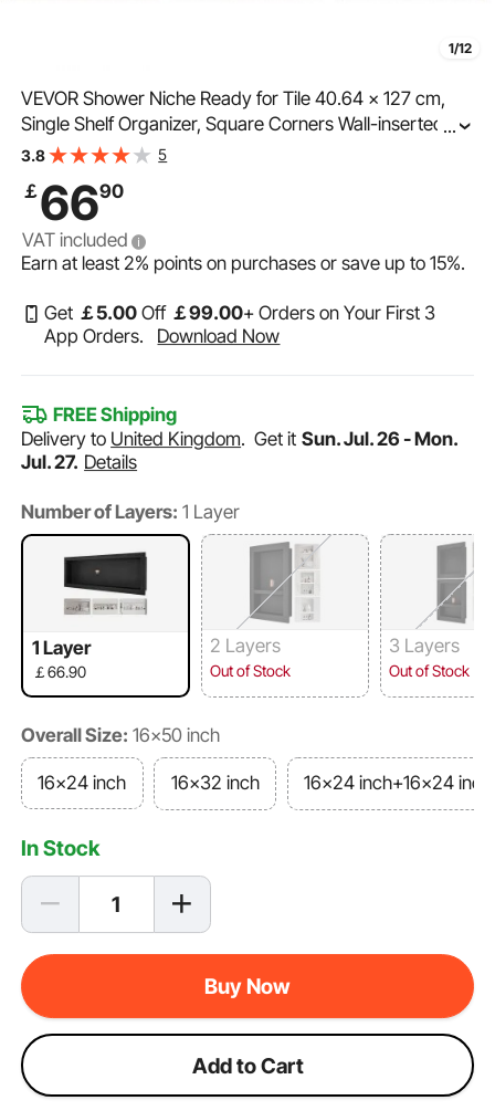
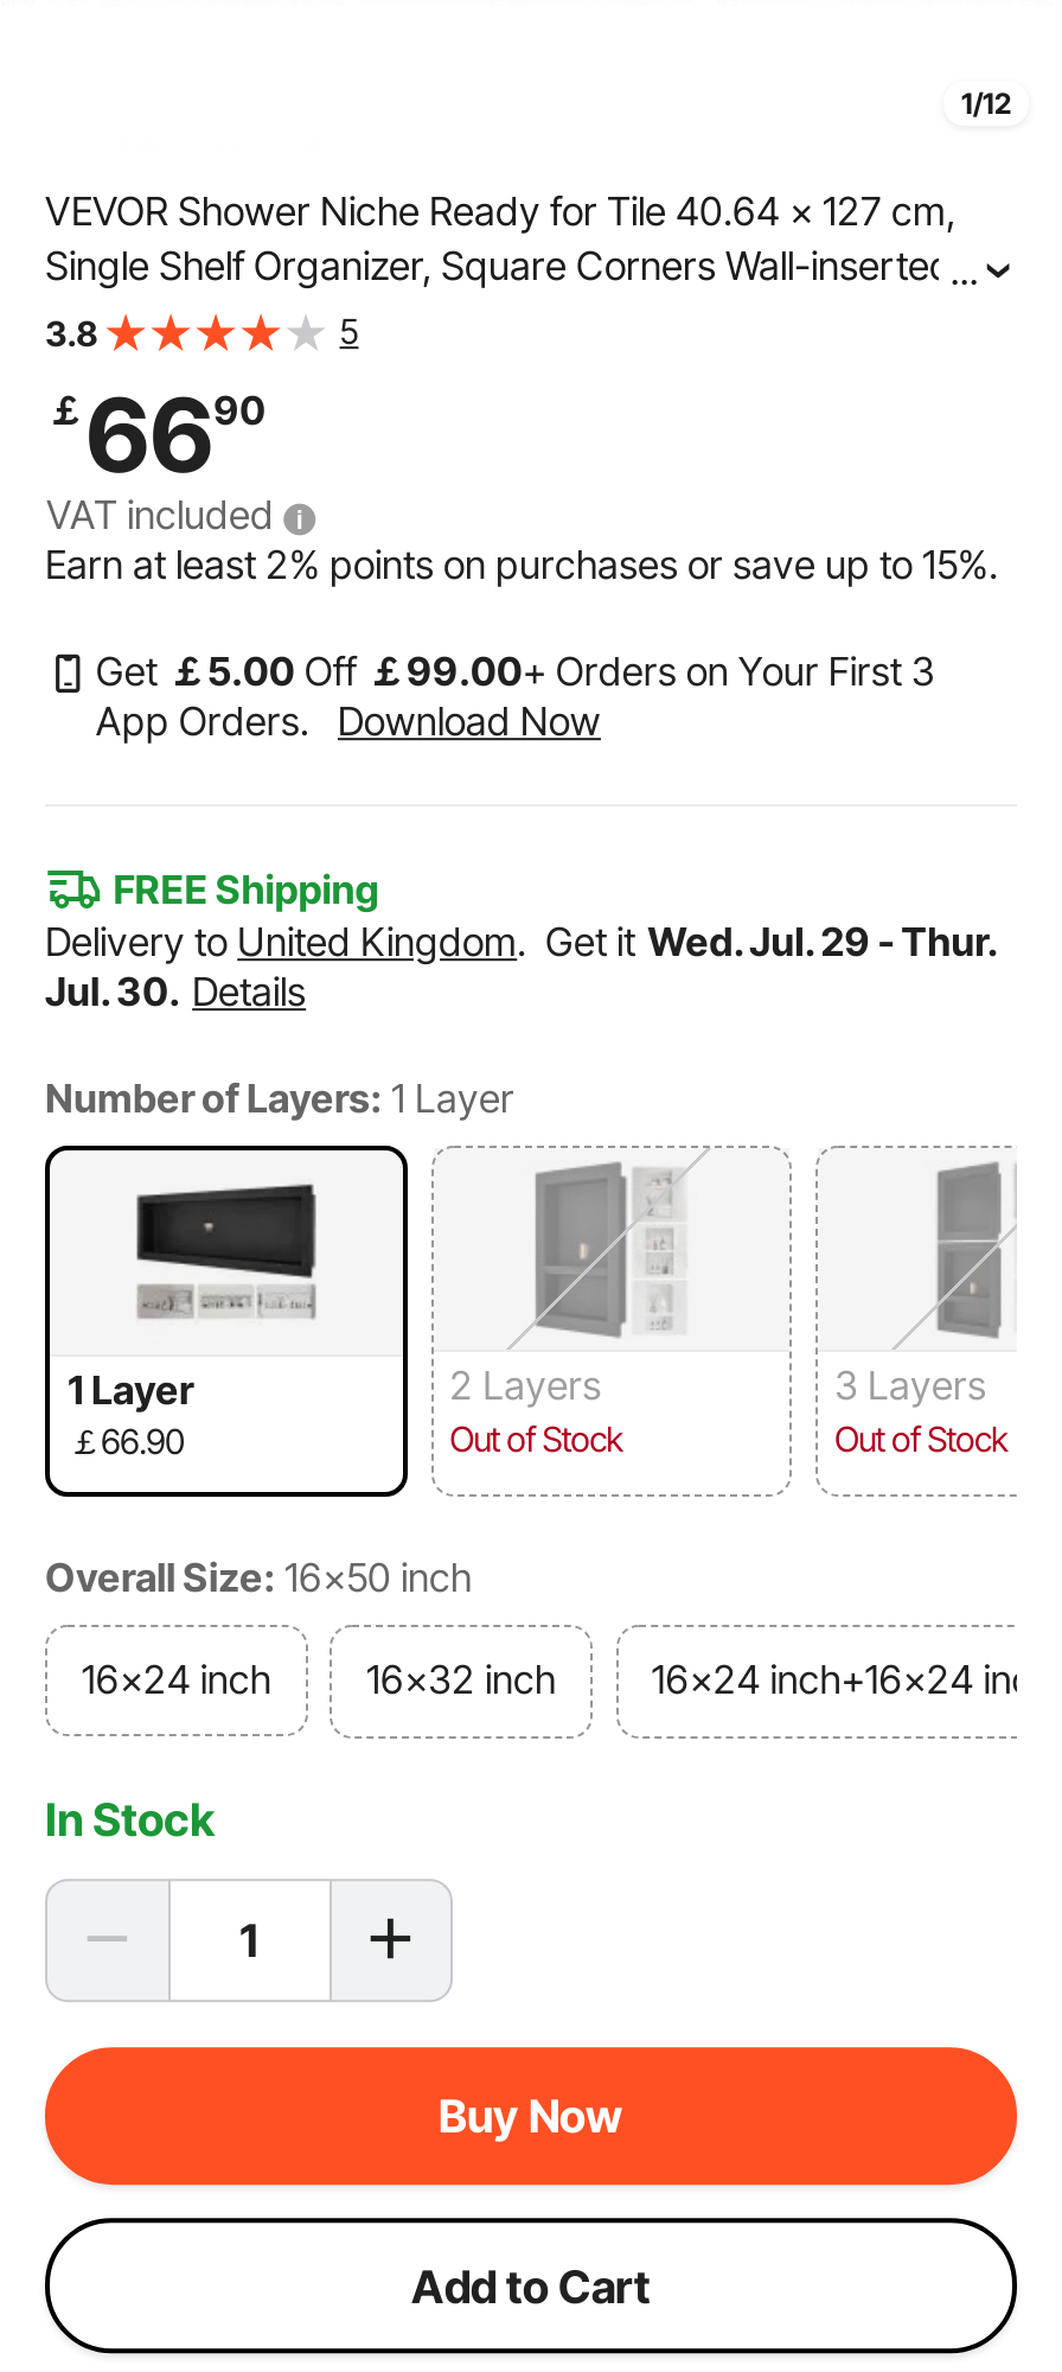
[21,428,458,450] Delivery to United Kingdom. Get it Sun. Jul. 26 - Mon. -> [45,918,996,966] Delivery to United Kingdom. Get it Wed. Jul. 29 - Thur.
[21,451,137,473] Jul. 27. Details -> [45,968,306,1015] Jul. 30. Details

